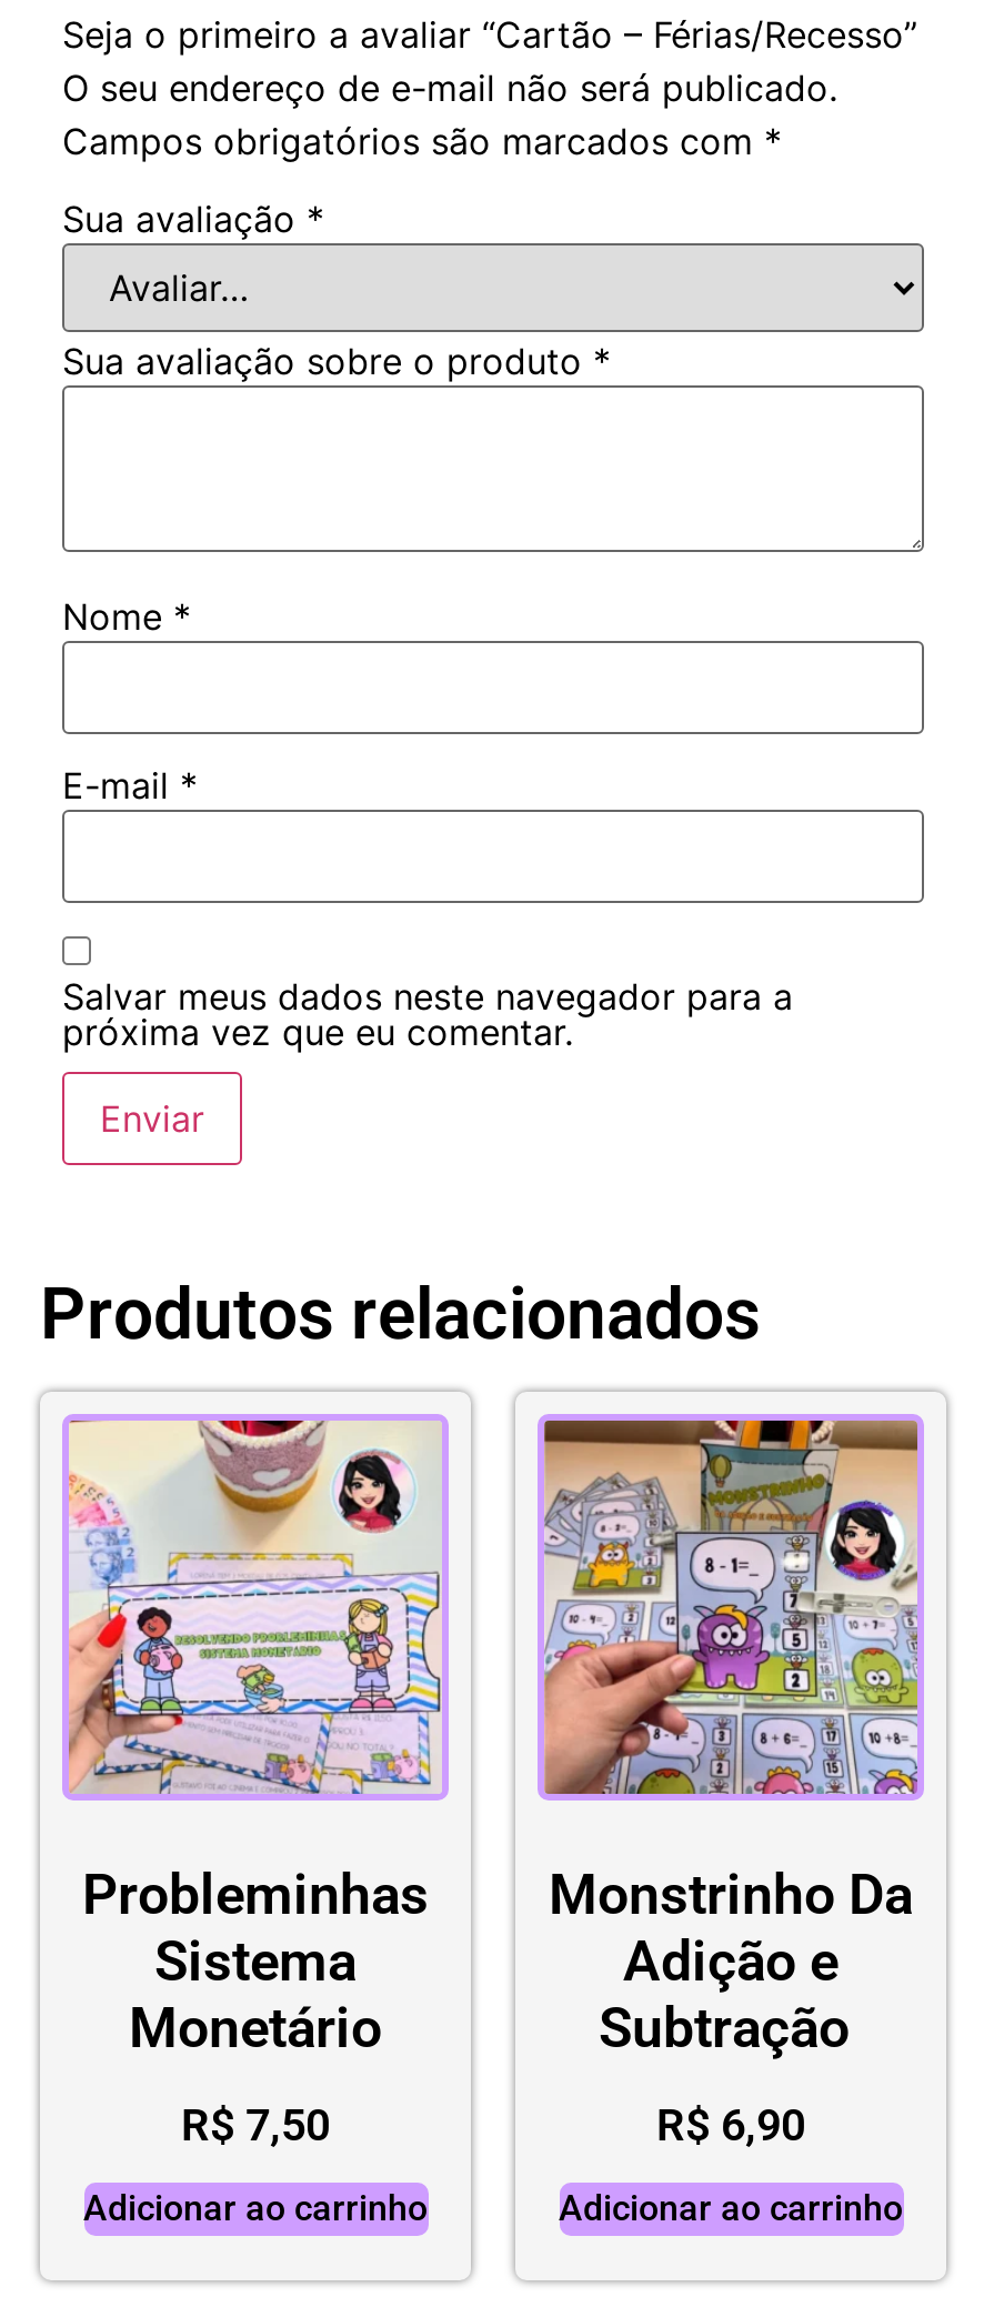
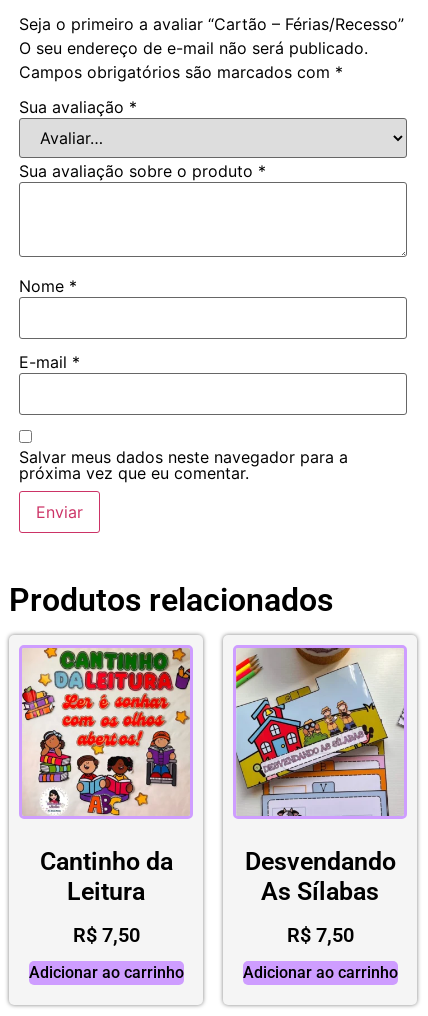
[67,1418,442,2061] [image] | Probleminhas | Sistema | Monetário -> [21,647,191,906] [image] | Cantinho da | Leitura
[542,1418,920,2061] [image] | Monstrinho Da | Adição e | Subtração -> [235,647,404,906] [image] | Desvendando | As Sílabas
[656,2097,805,2151] R$6,90 -> [286,923,353,947] R$7,50

